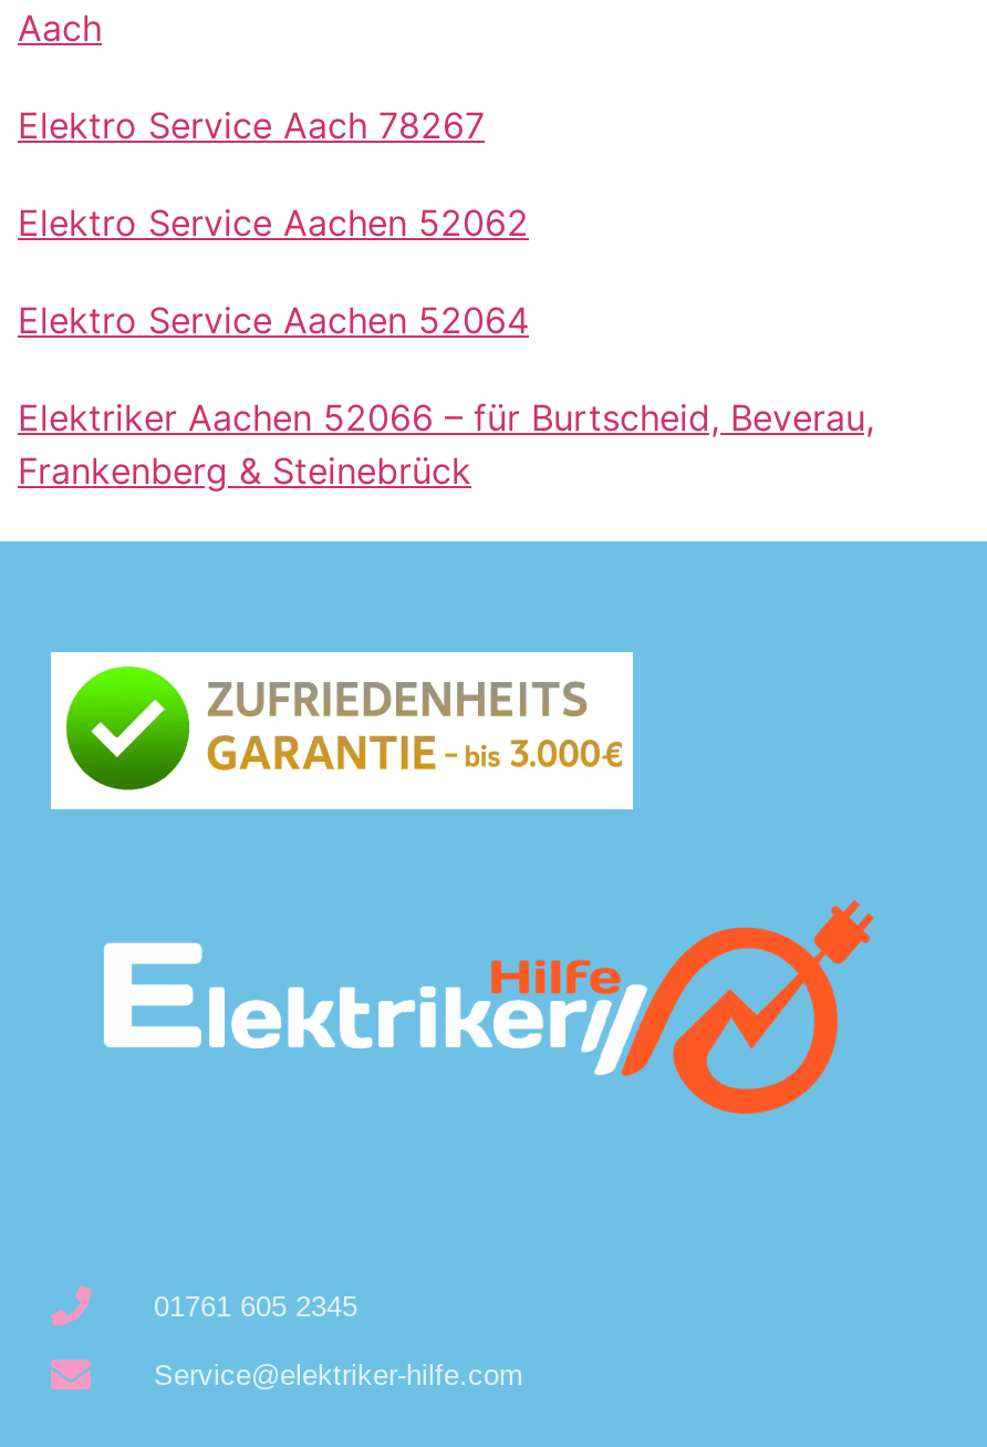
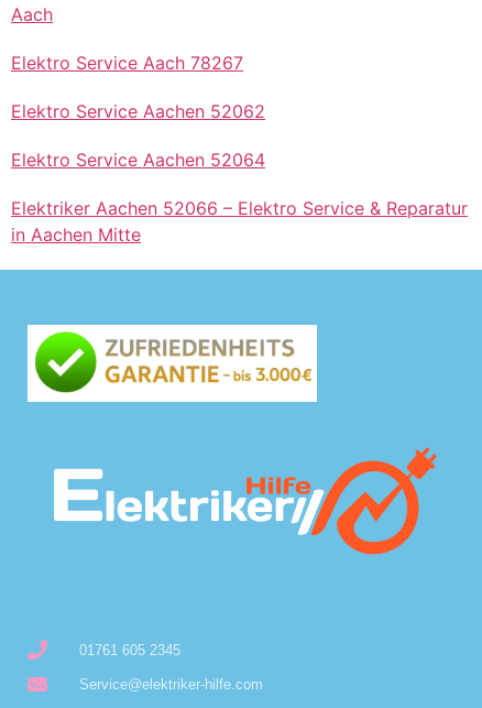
[18,396,874,493] Elektriker Aachen 52066 – für Burtscheid, Beverau, | Frankenberg & Steinebrück -> [11,197,468,245] Elektriker Aachen 52066 – Elektro Service & Reparatur | in Aachen Mitte

